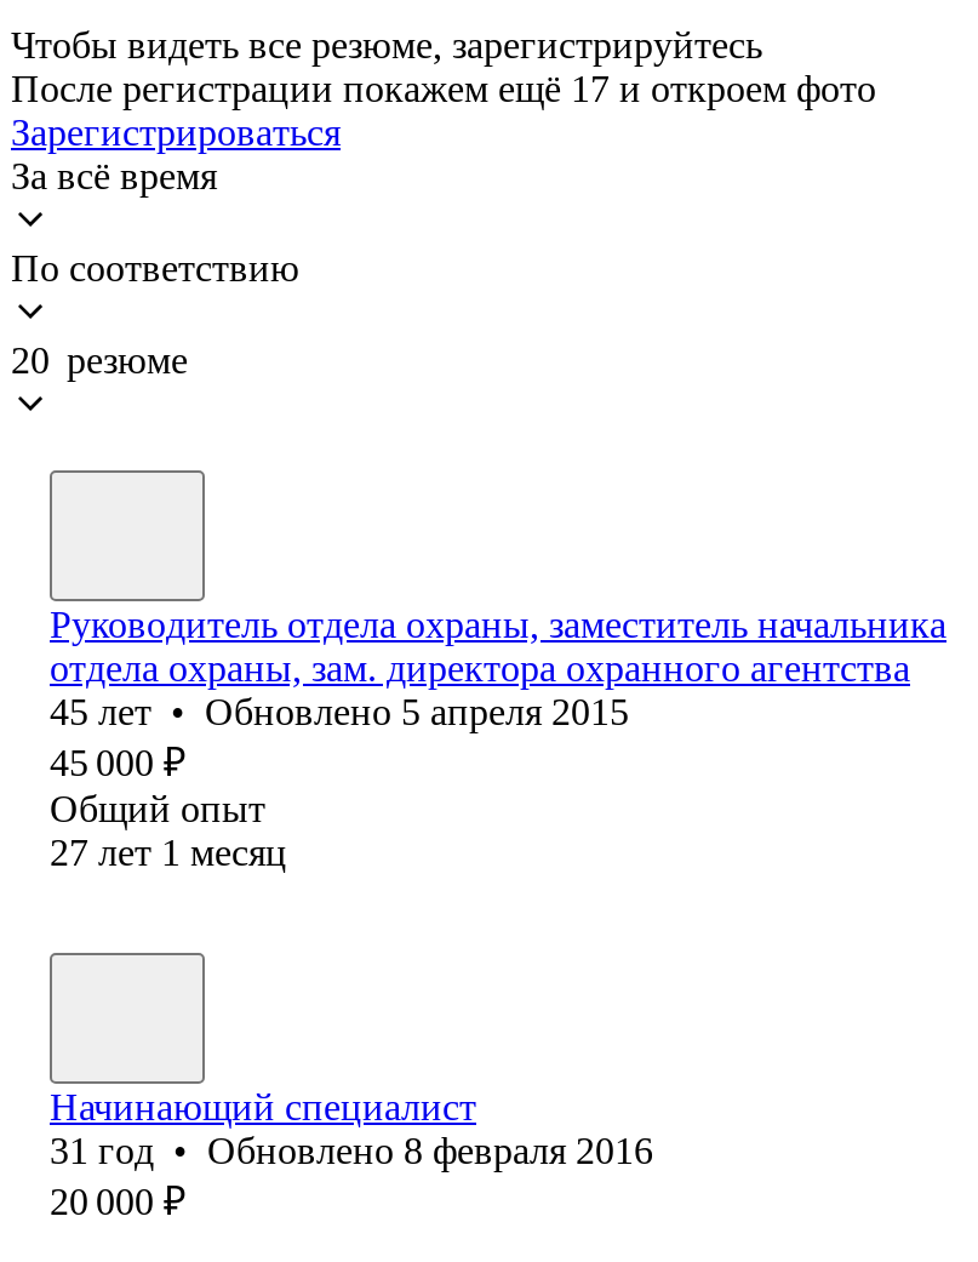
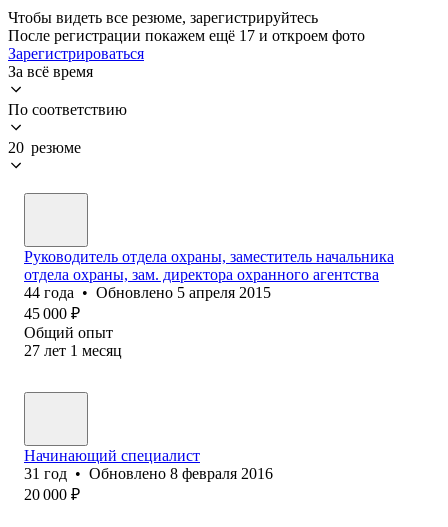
[50,691,629,732] 45 лет • Обновлено 5 апреля 2015 -> [24,284,271,301] 44 года • Обновлено 5 апреля 2015

